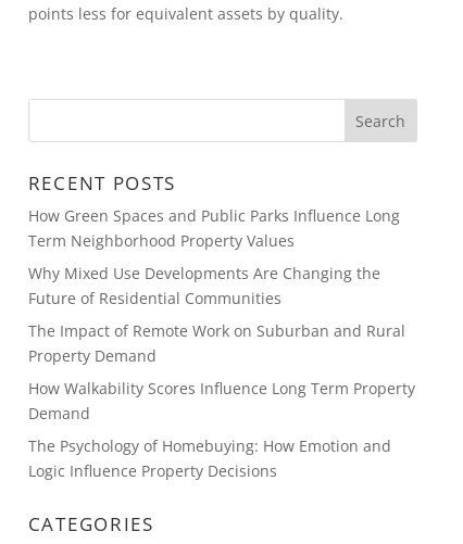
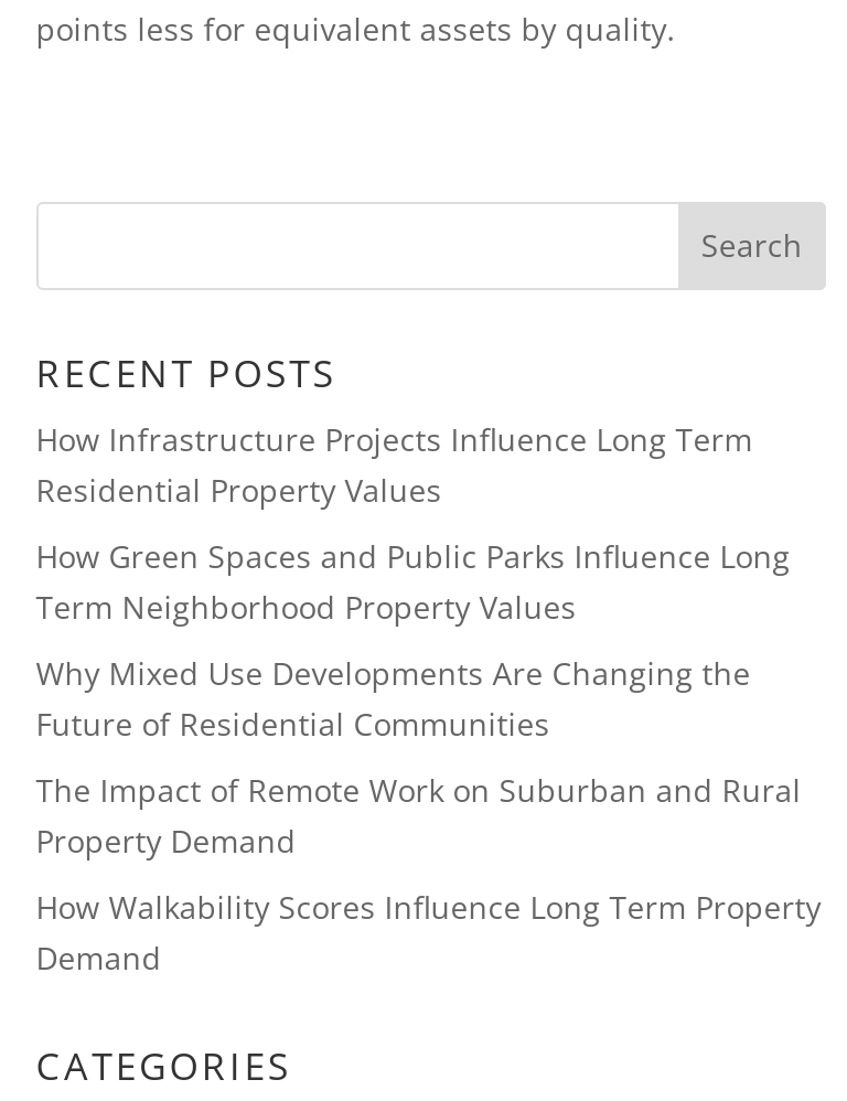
none -> [36,417,753,510] How Infrastructure Projects Influence Long Term | Residential Property Values
moved [28,205,415,423] -> [36,534,821,977]: How Green Spaces and Public Parks Influence Long | Term Neighborhood Property Values | Why Mixed Use Developments Are Changing the | Future of Residential Communities | The Impact of Remote Work on Suburban and Rural | Property Demand | How Walkability Scores Influence Long Term Property | Demand
[28,435,391,481] The Psychology of Homebuying: How Emotion and | Logic Influence Property Decisions -> none

